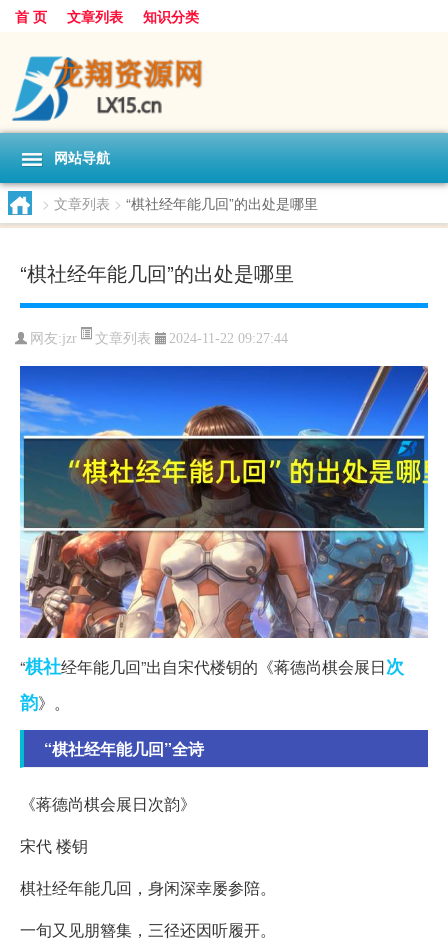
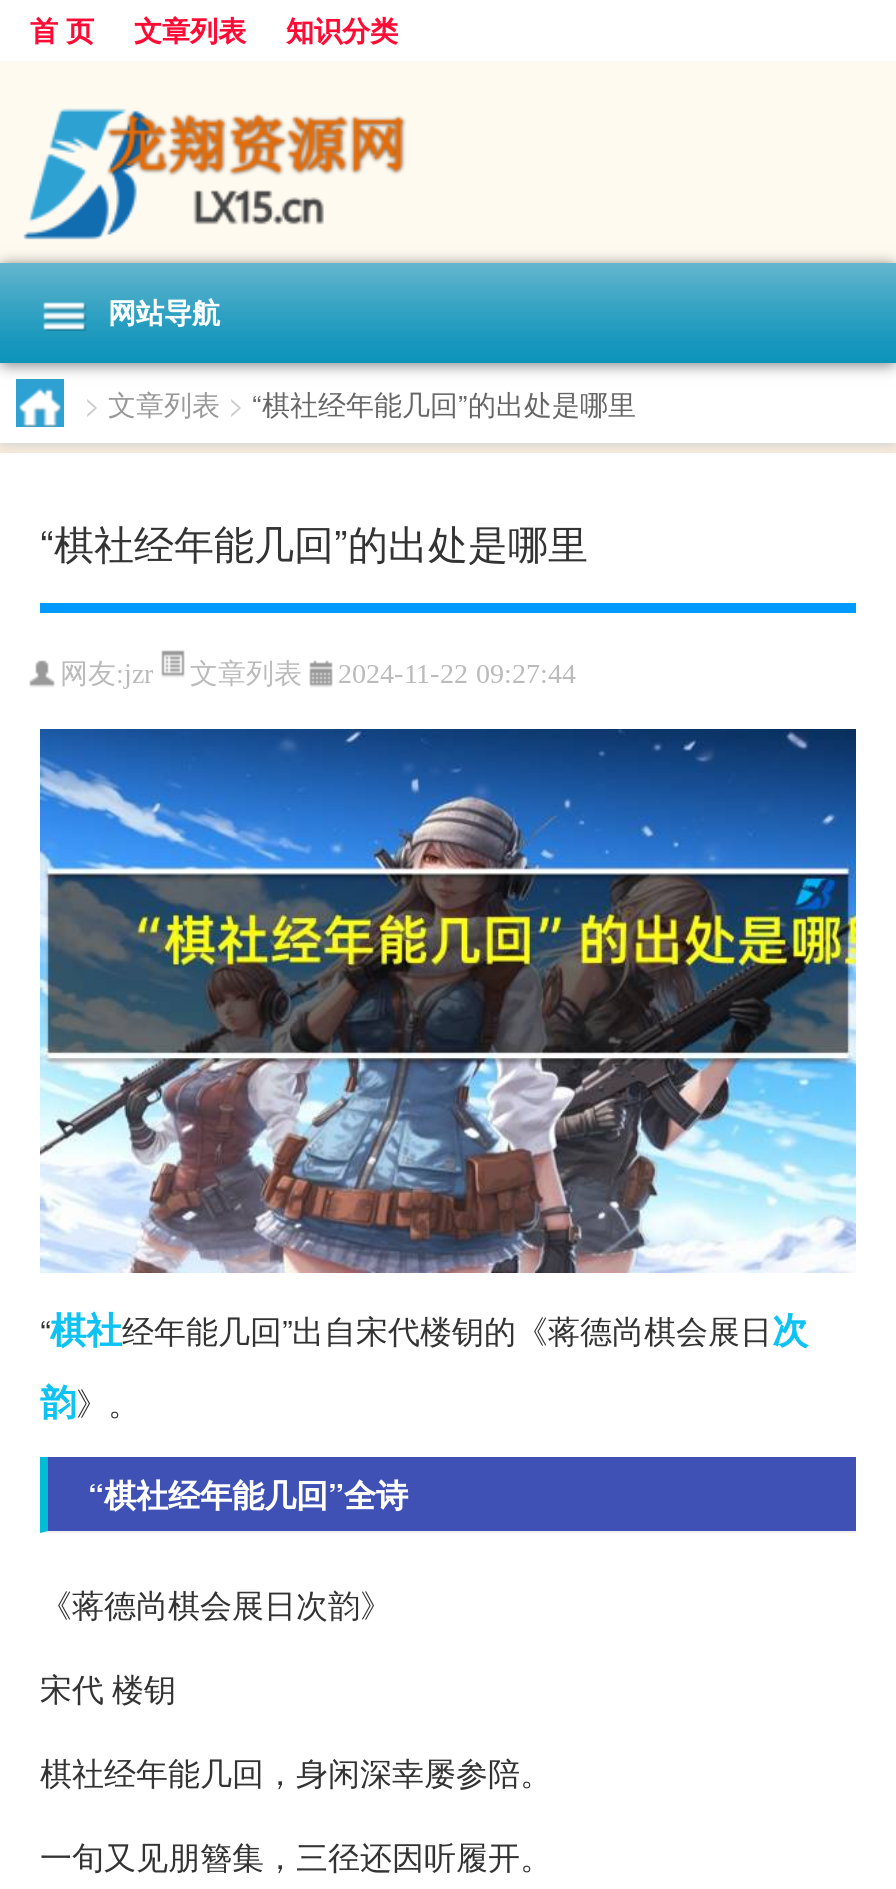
[19,365,429,639] [image] -> [40,727,858,1275] [image]

